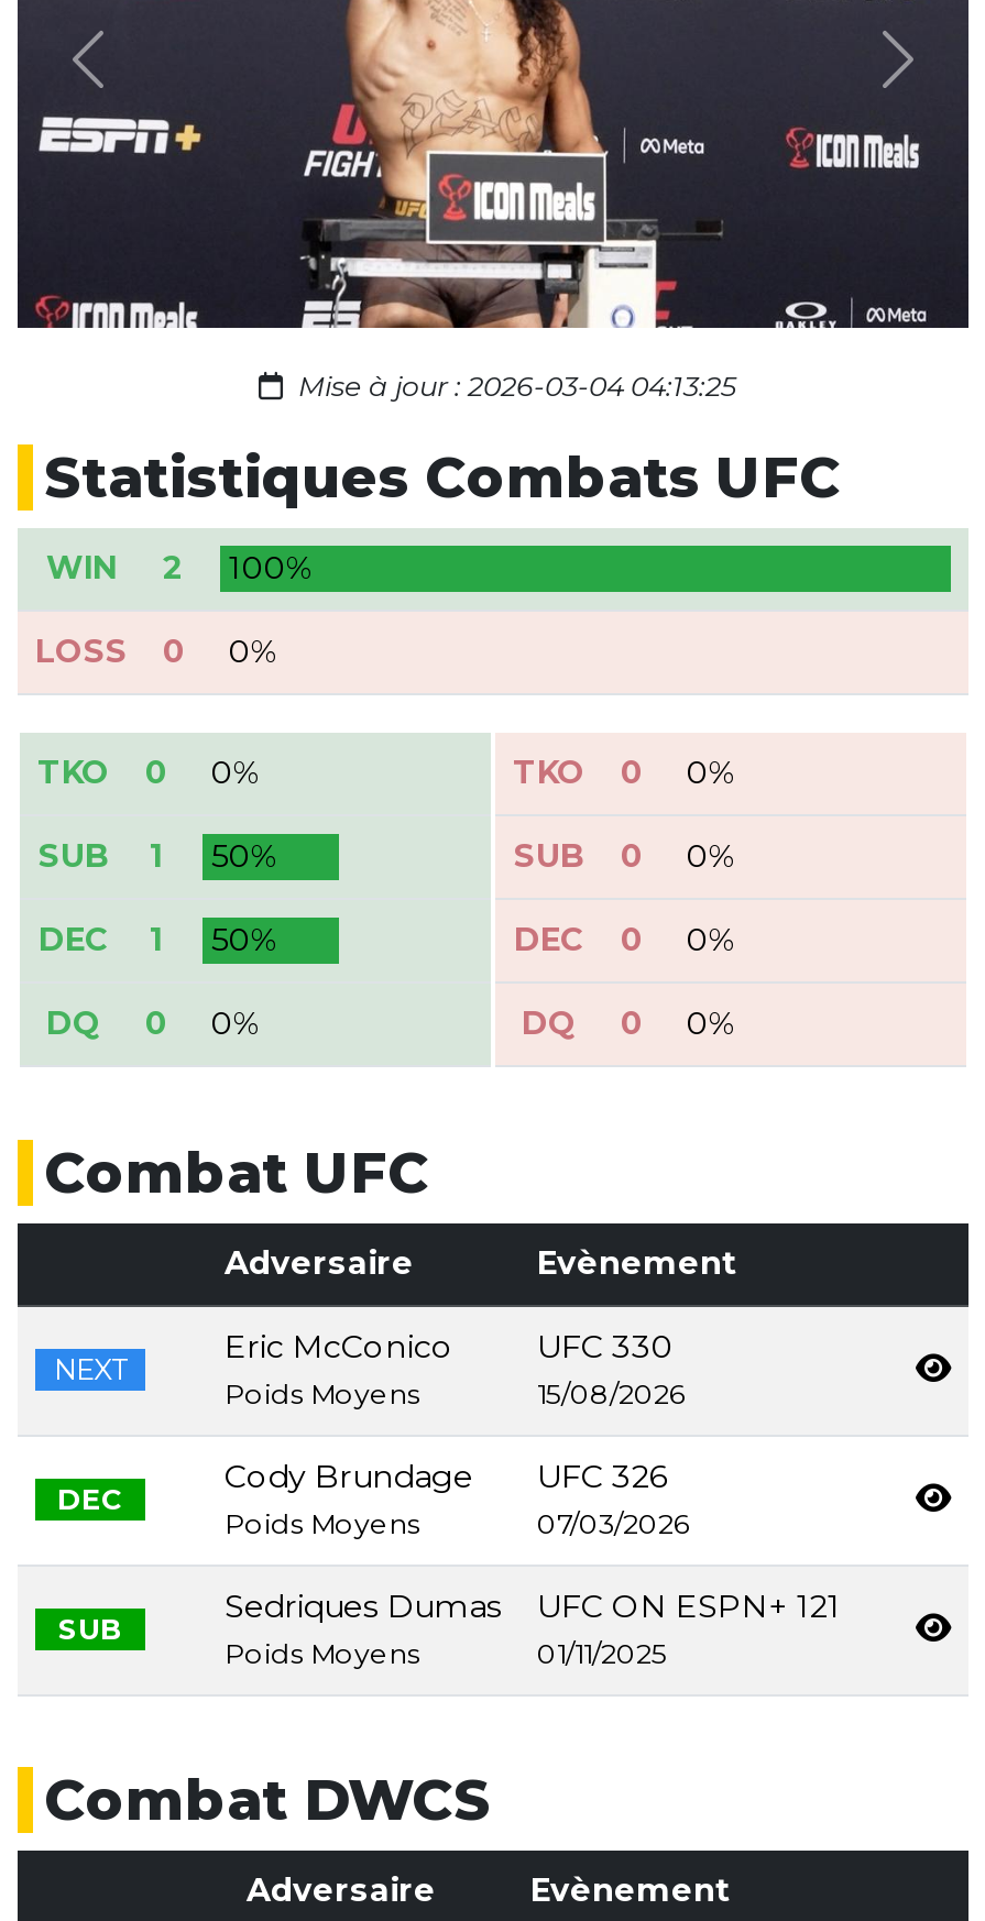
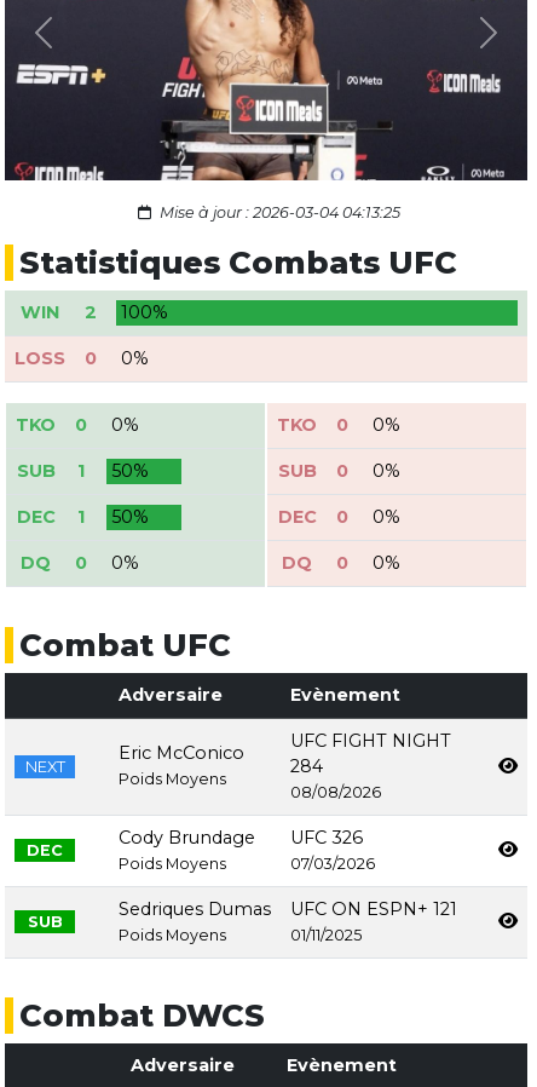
[537,1327,687,1411] UFC 330 | 15/08/2026 -> [290,730,451,801] UFC FIGHT NIGHT | 284 | 08/08/2026

